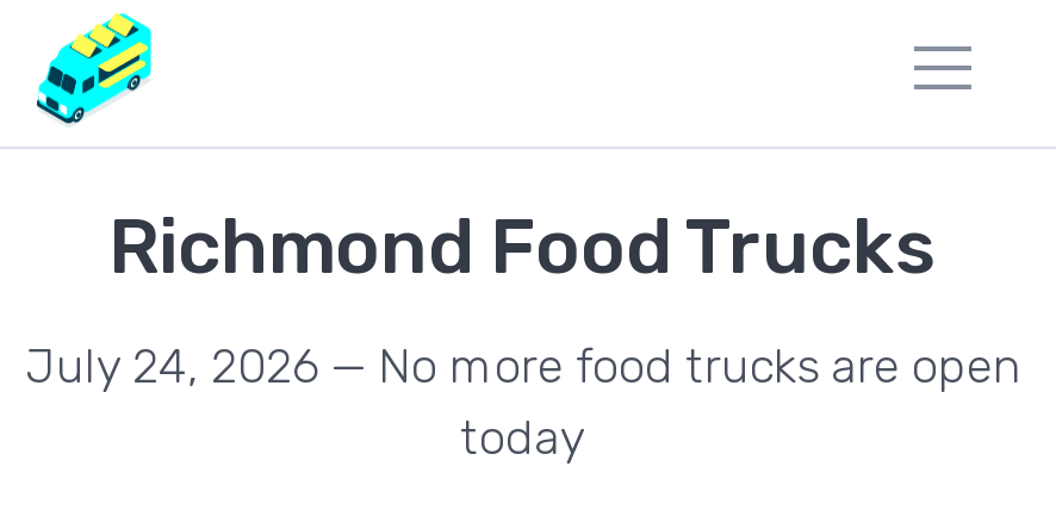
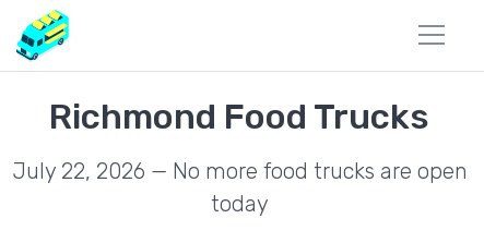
[25,337,1021,394] July 24, 2026 — No more food trucks are open -> [11,158,467,184] July 22, 2026 — No more food trucks are open

